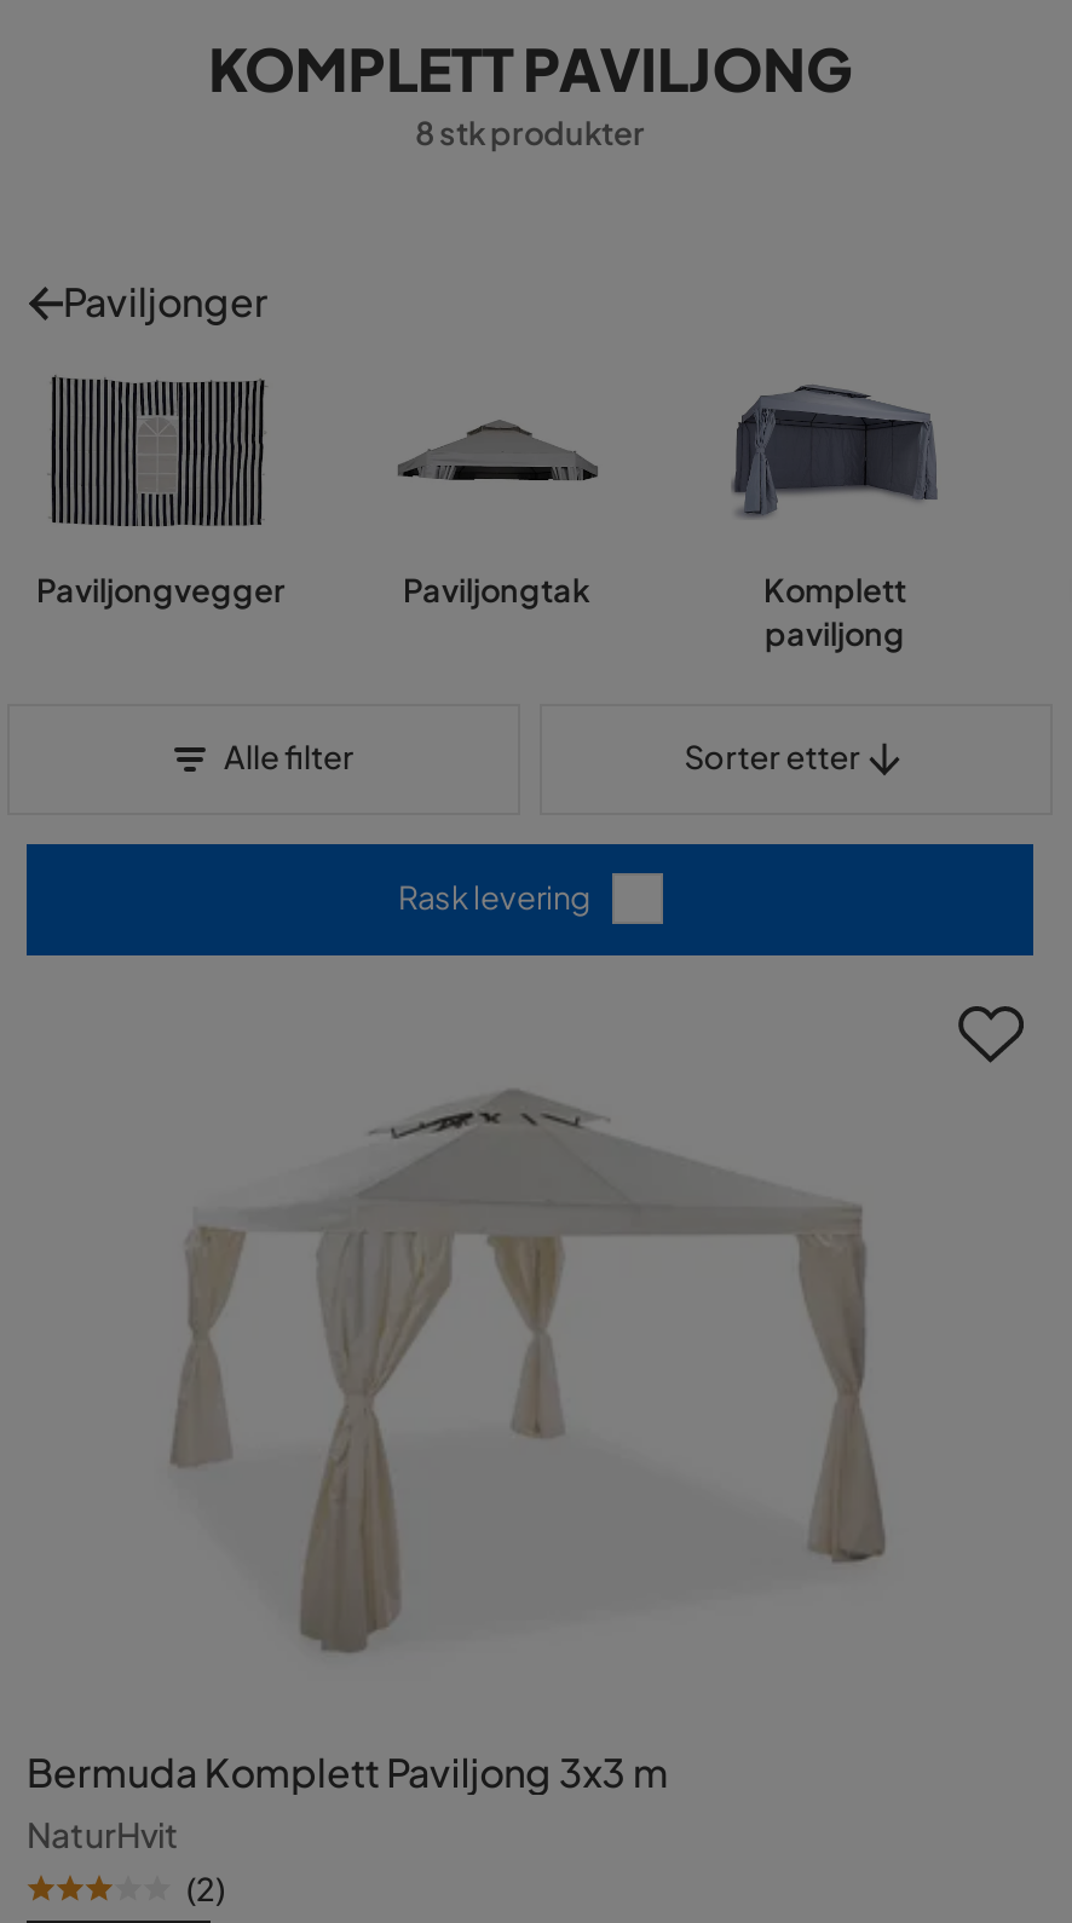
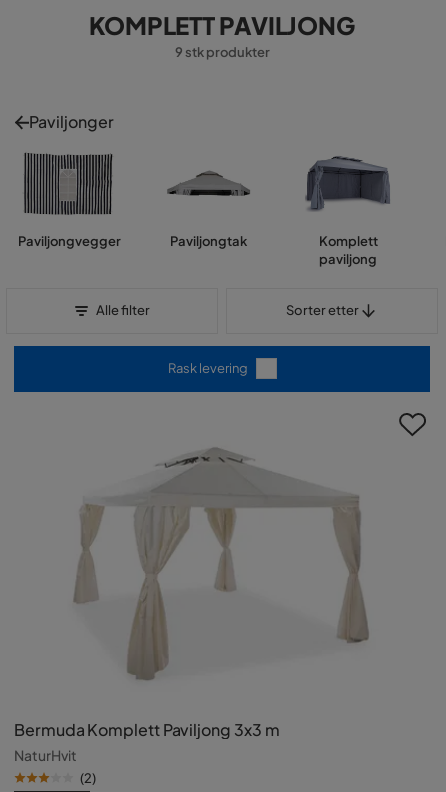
[415,114,645,152] 8 stk produkter -> [174,44,269,60] 9 stk produkter

